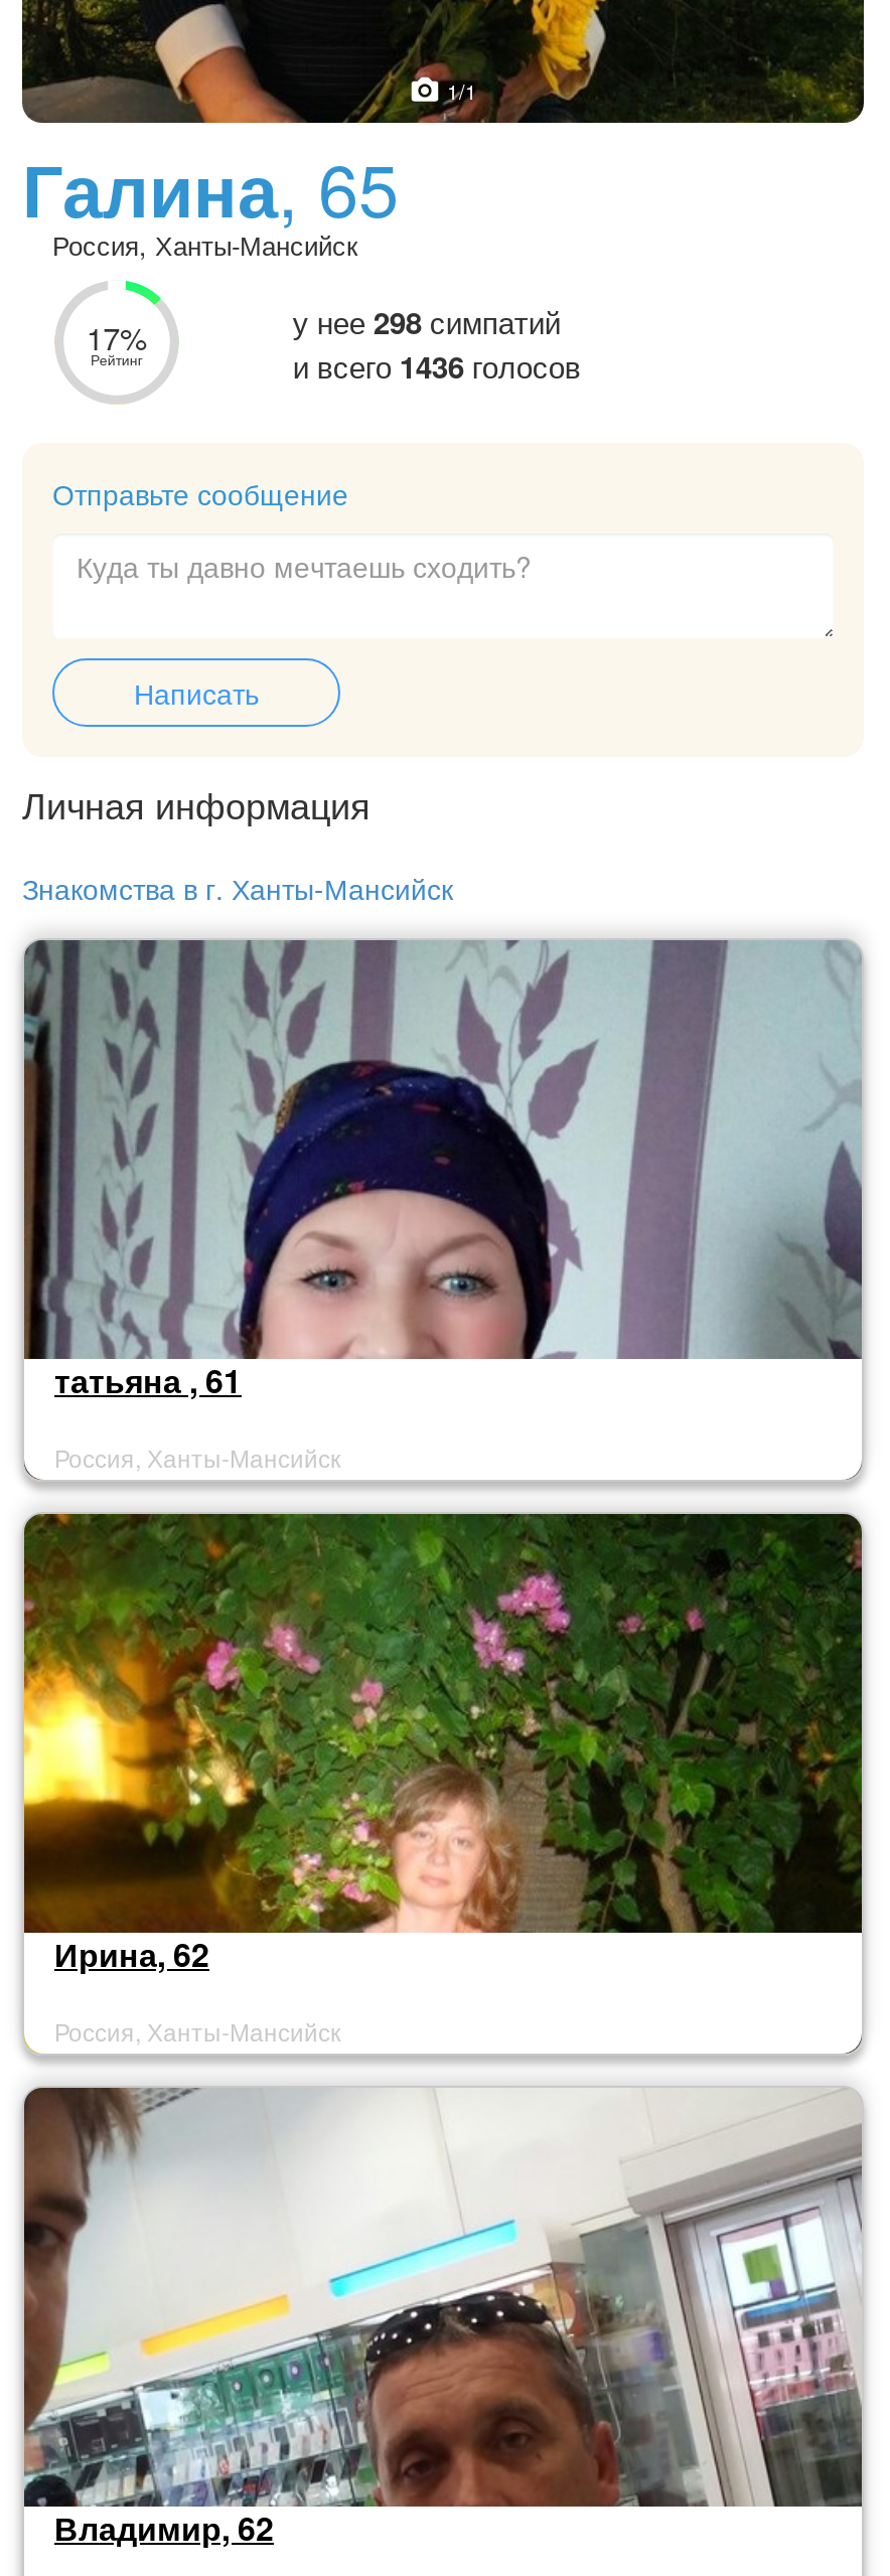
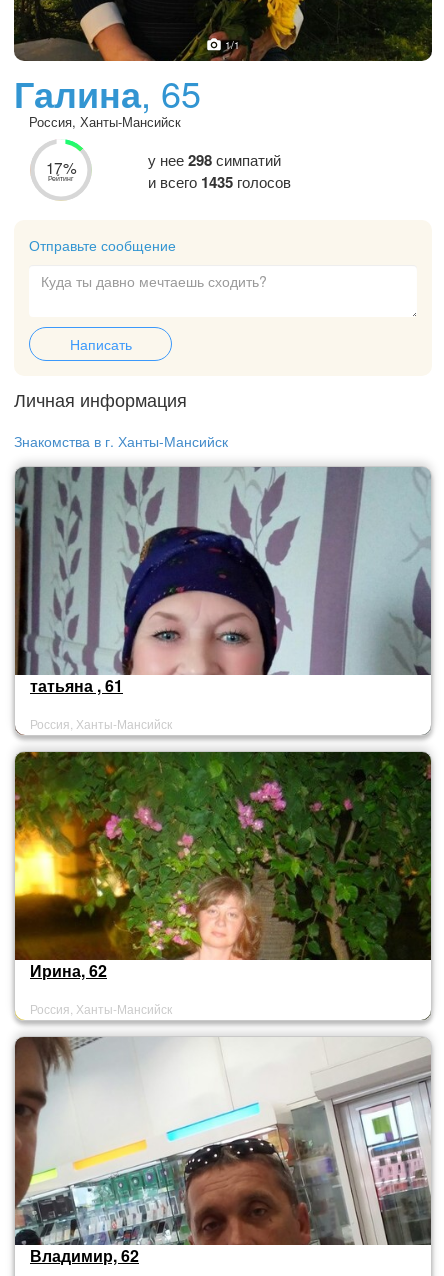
[293,343,581,388] и всего 1436 голосов -> [148,170,291,192] и всего 1435 голосов

